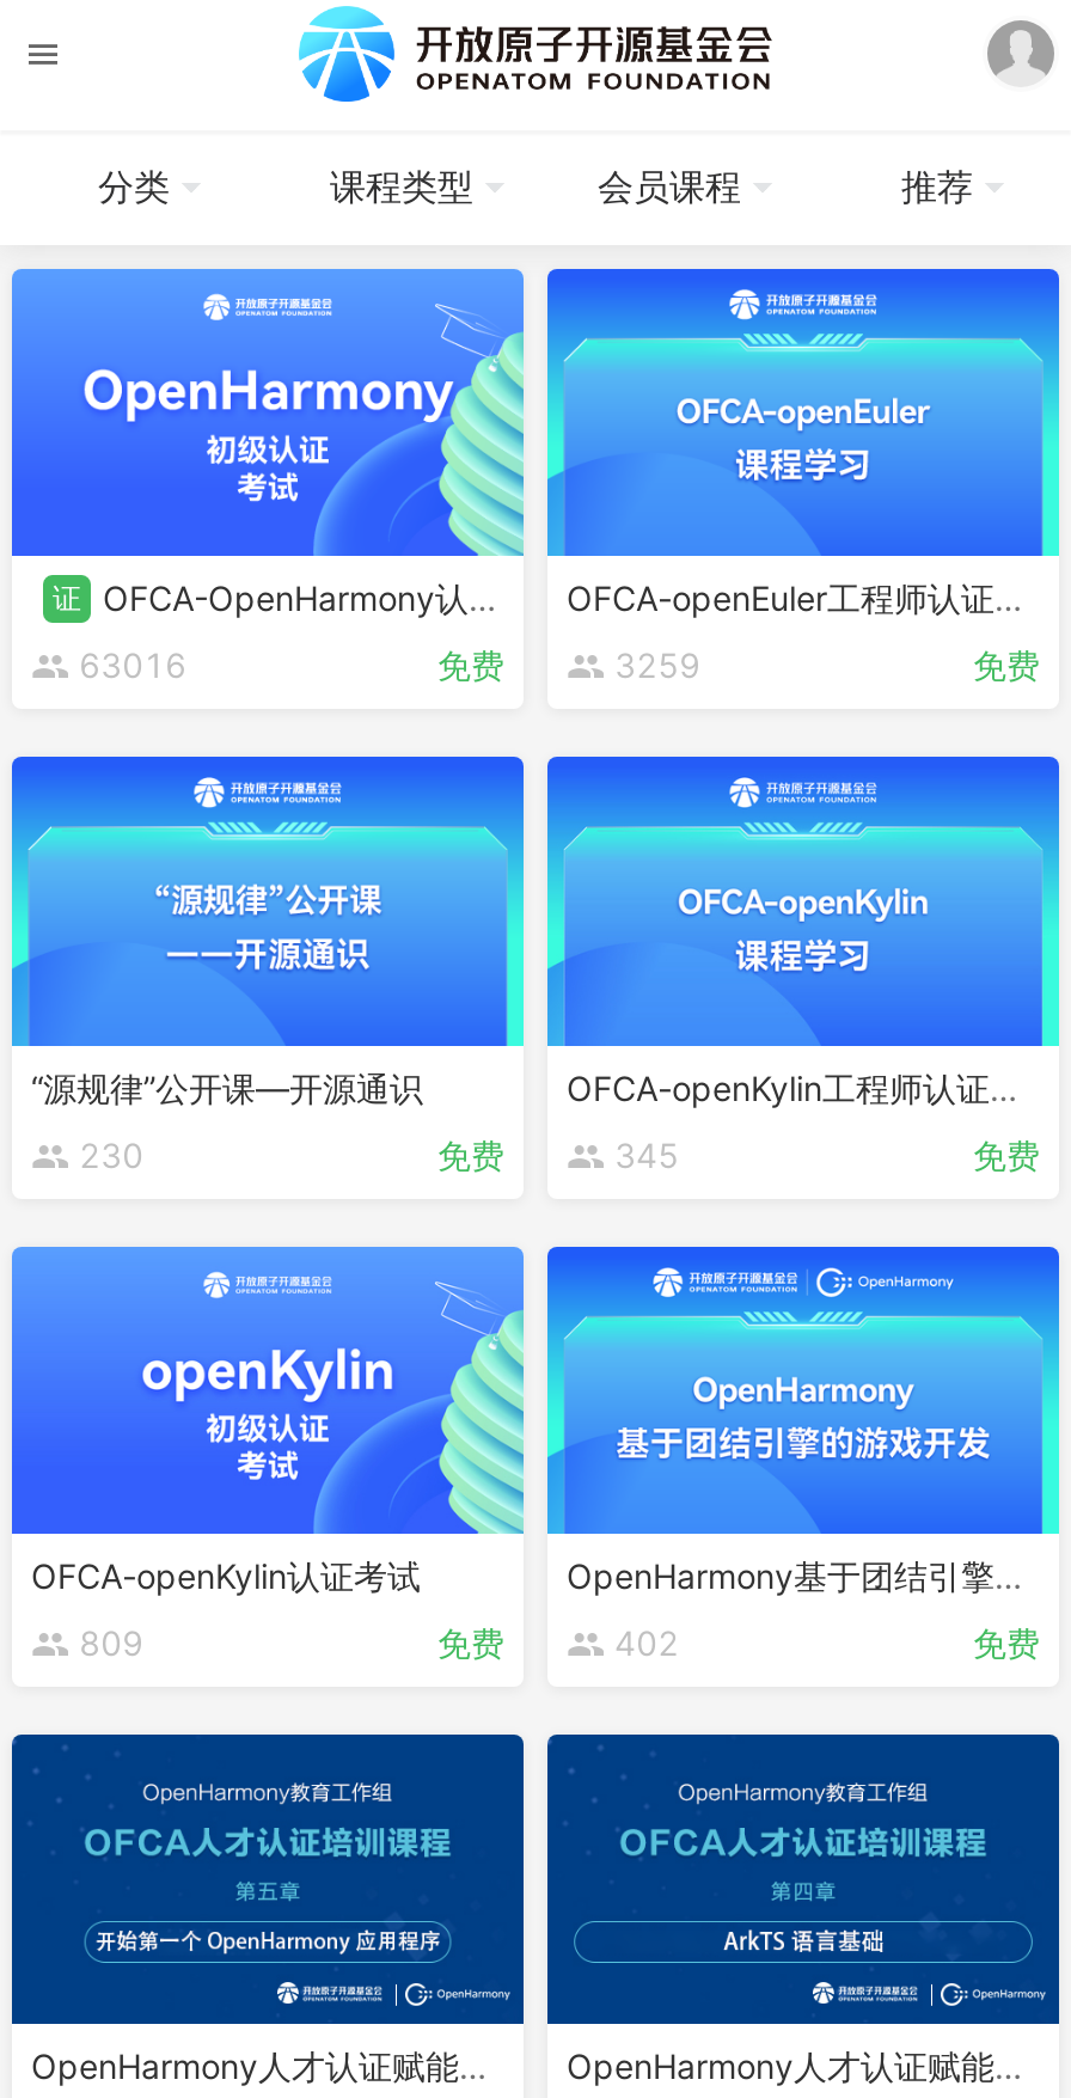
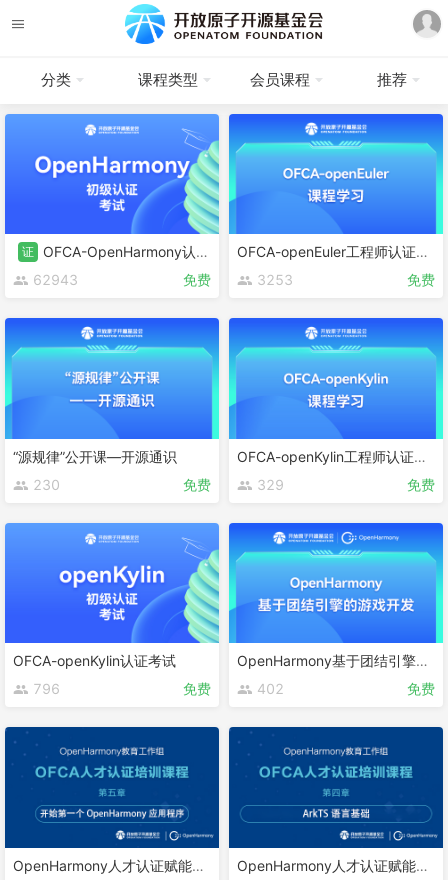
[79,645,186,686] 63016 -> [33,271,78,288] 62943
[614,645,700,686] 3259 -> [257,271,293,288] 3253
[614,1134,679,1175] 345 -> [257,476,284,493] 329
[79,1622,143,1663] 809 -> [33,680,60,697] 796

